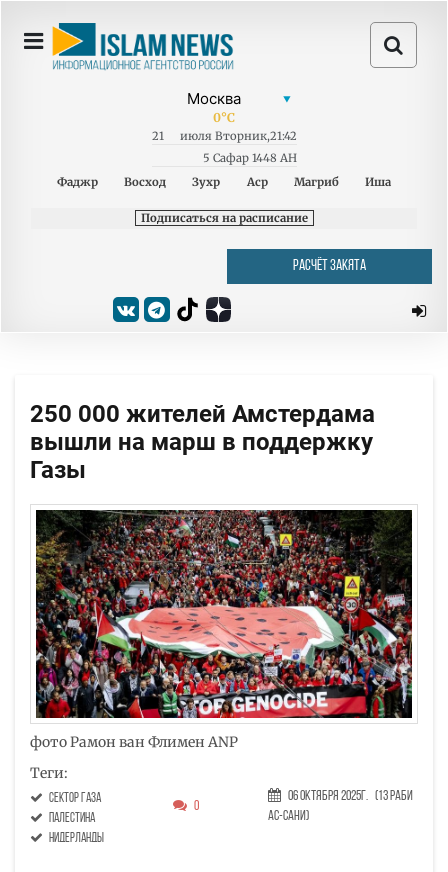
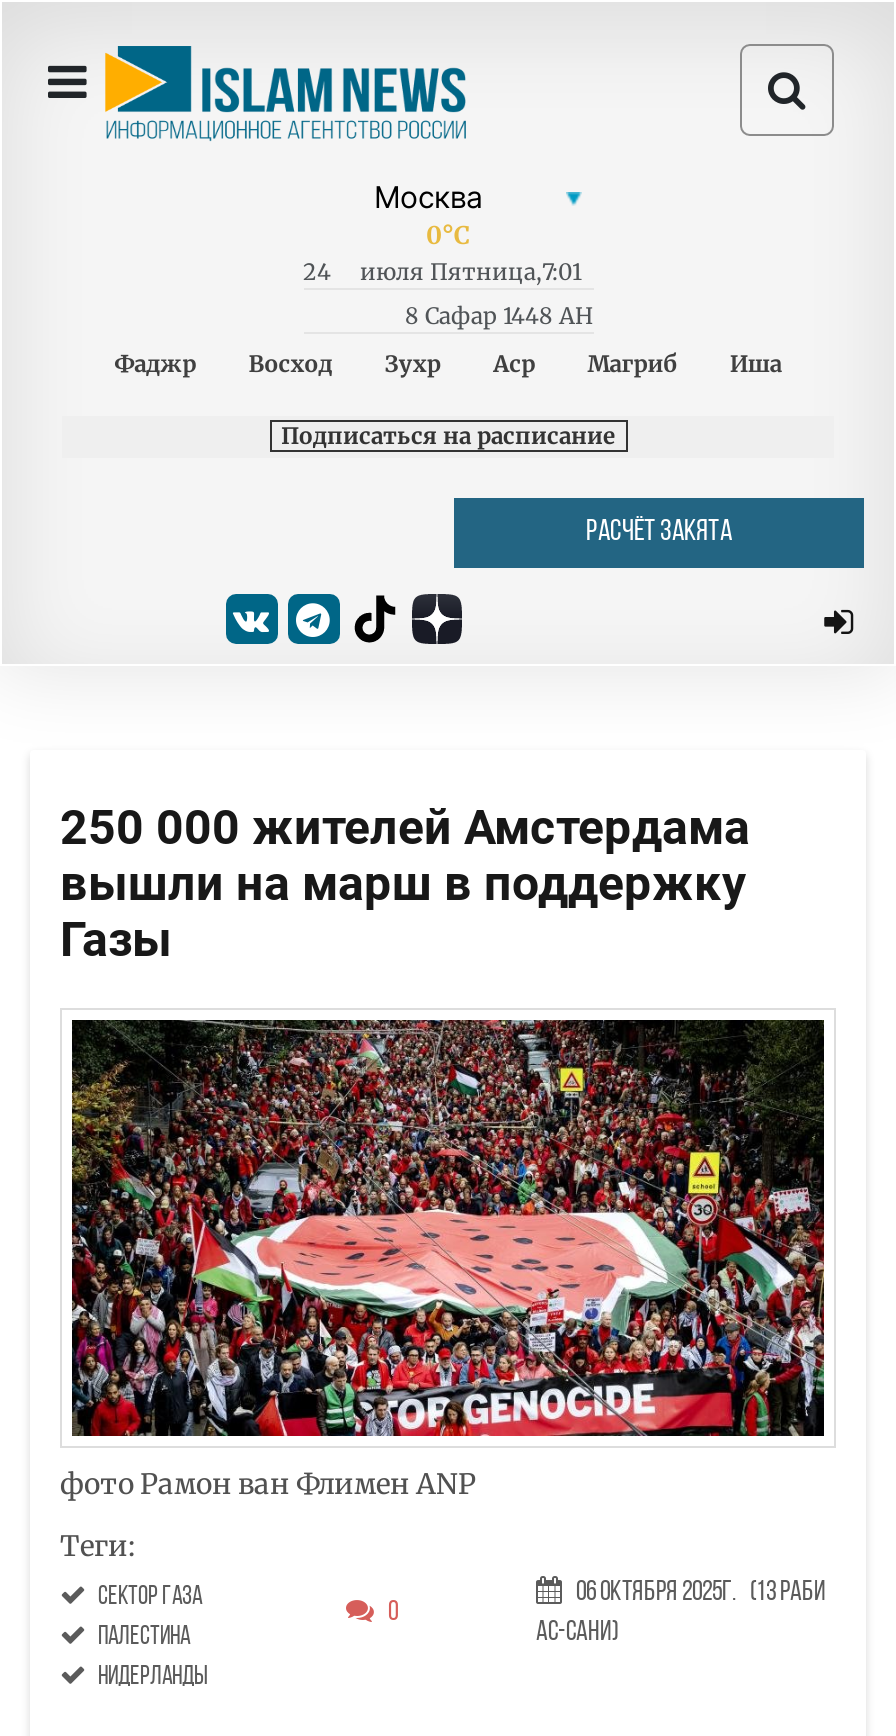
[151,129,163,143] 21 -> [303,258,331,286] 24
[179,129,296,143] июля Вторник,21:42 -> [360,258,582,286] июля Пятница,7:01
[202,151,296,165] 5 Сафар 1448 AH -> [405,302,593,330] 8 Сафар 1448 AH

